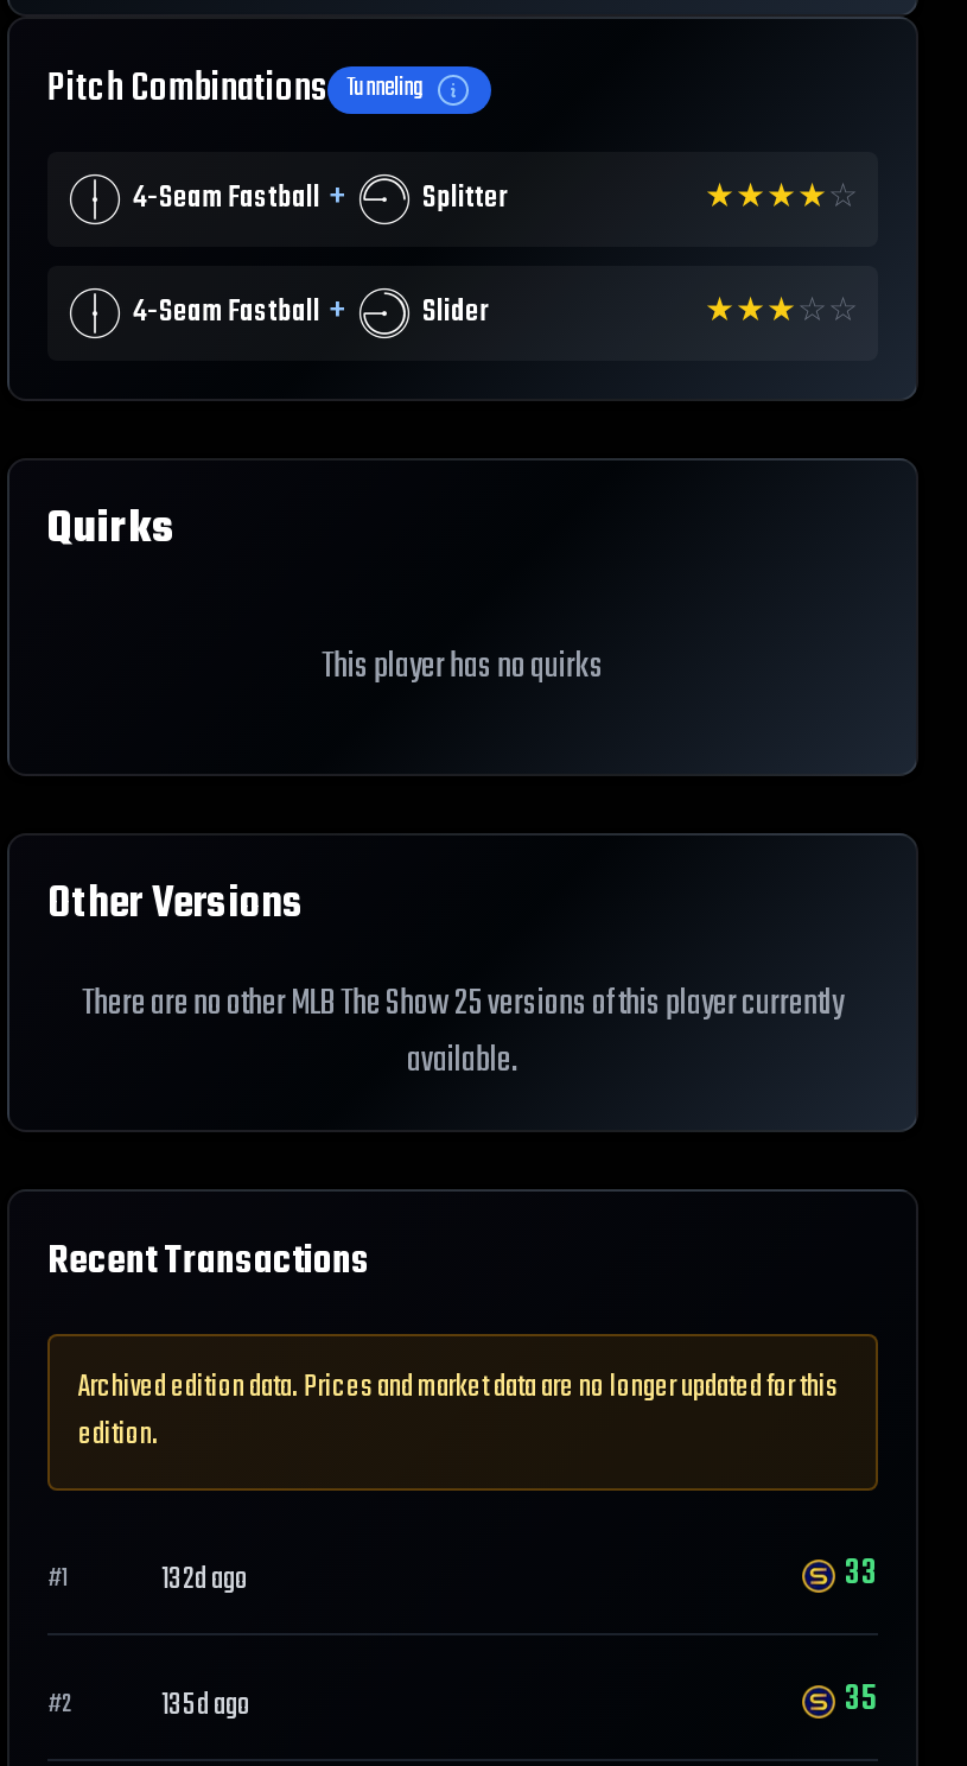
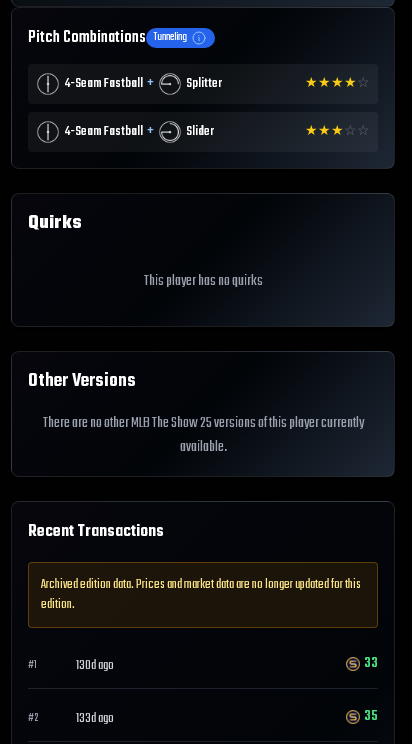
[161,1558,249,1605] 132d ago -> [76,656,114,676] 130d ago
[161,1683,252,1731] 135d ago -> [76,709,114,729] 133d ago

